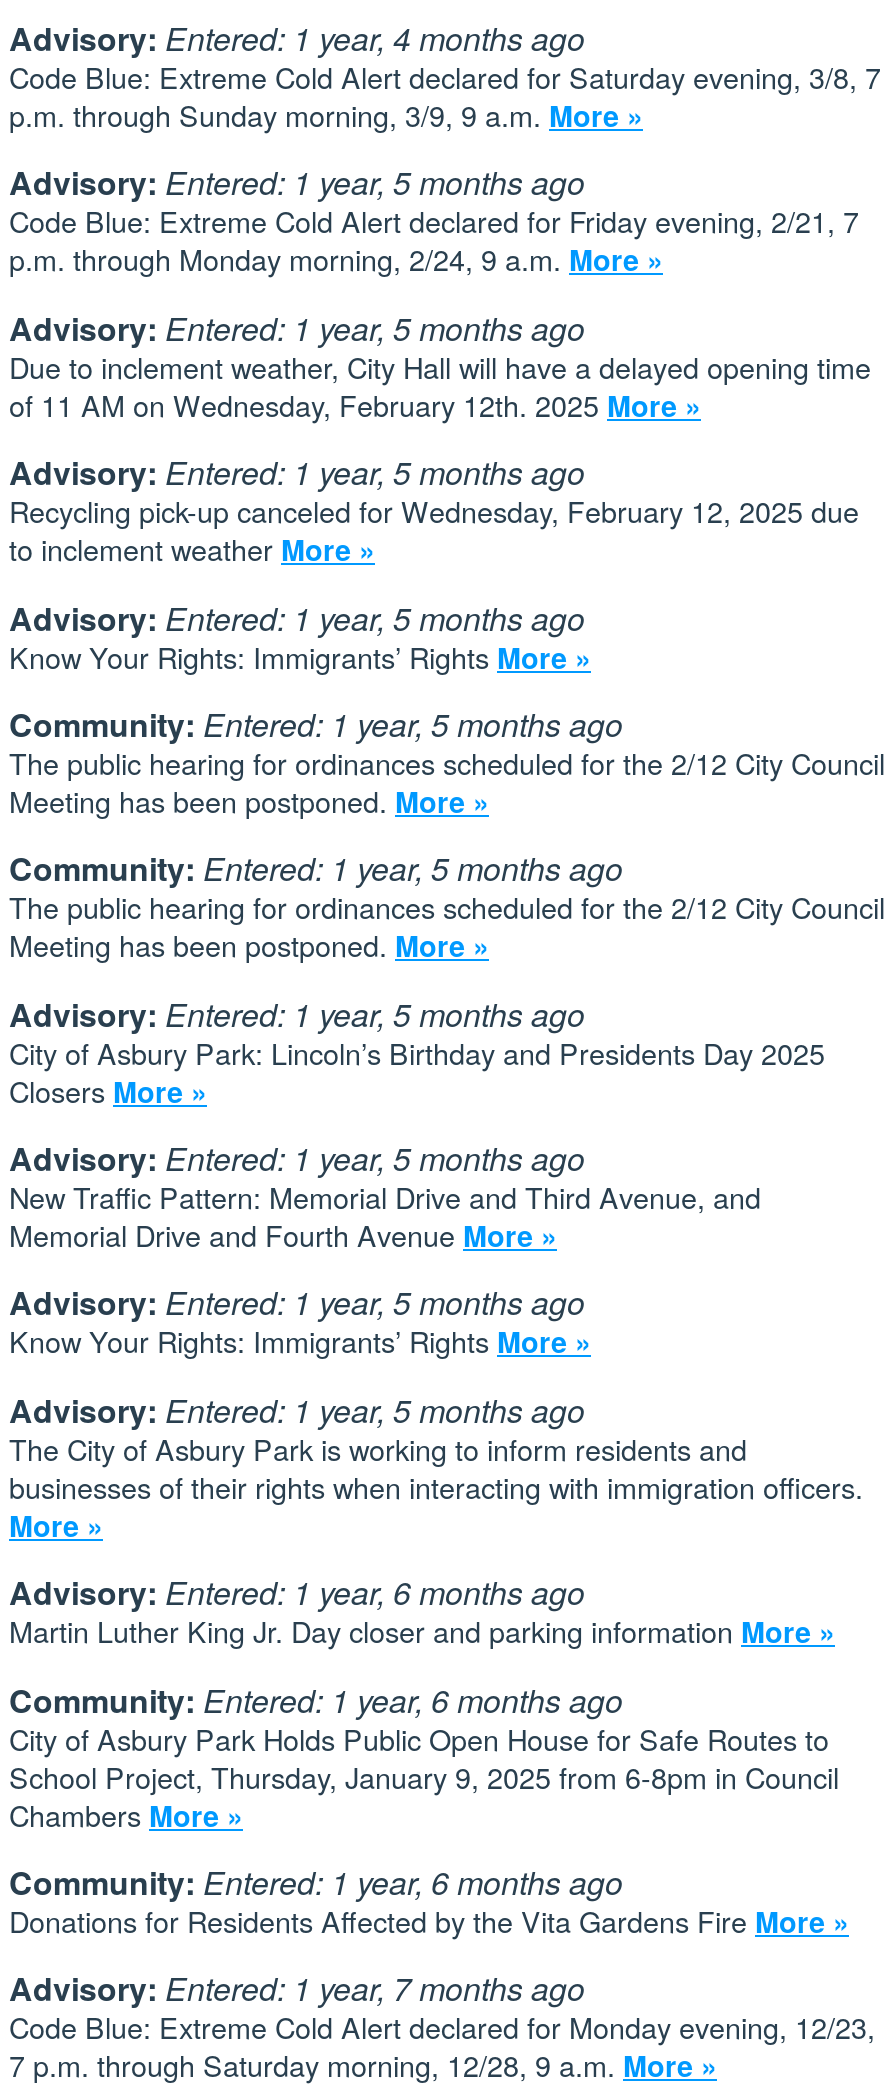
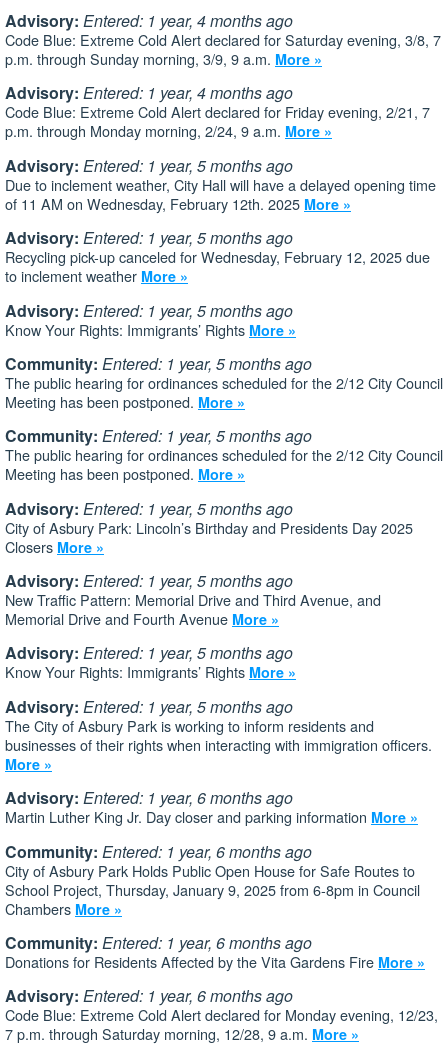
[9,160,585,206] Advisory: Entered: 1 year, 5 months ago -> [5,81,293,104] Advisory: Entered: 1 year, 4 months ago
[9,1966,585,2012] Advisory: Entered: 1 year, 7 months ago -> [5,984,293,1007] Advisory: Entered: 1 year, 6 months ago

